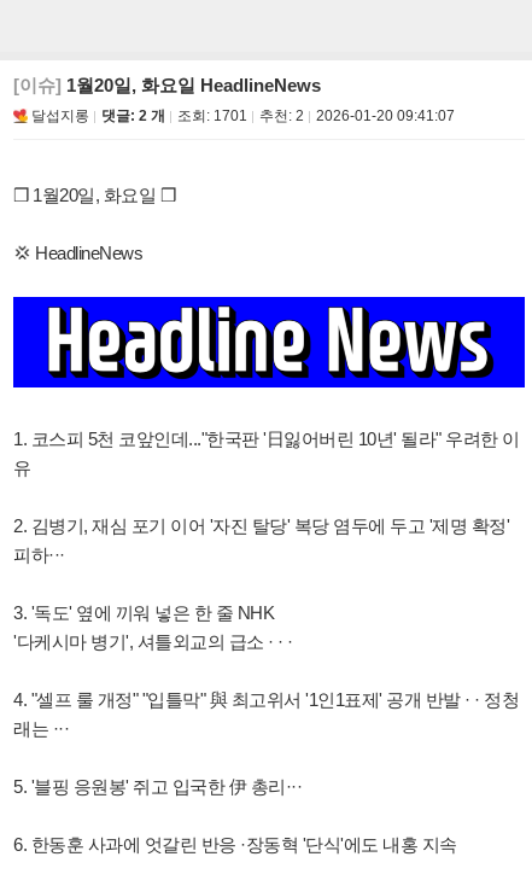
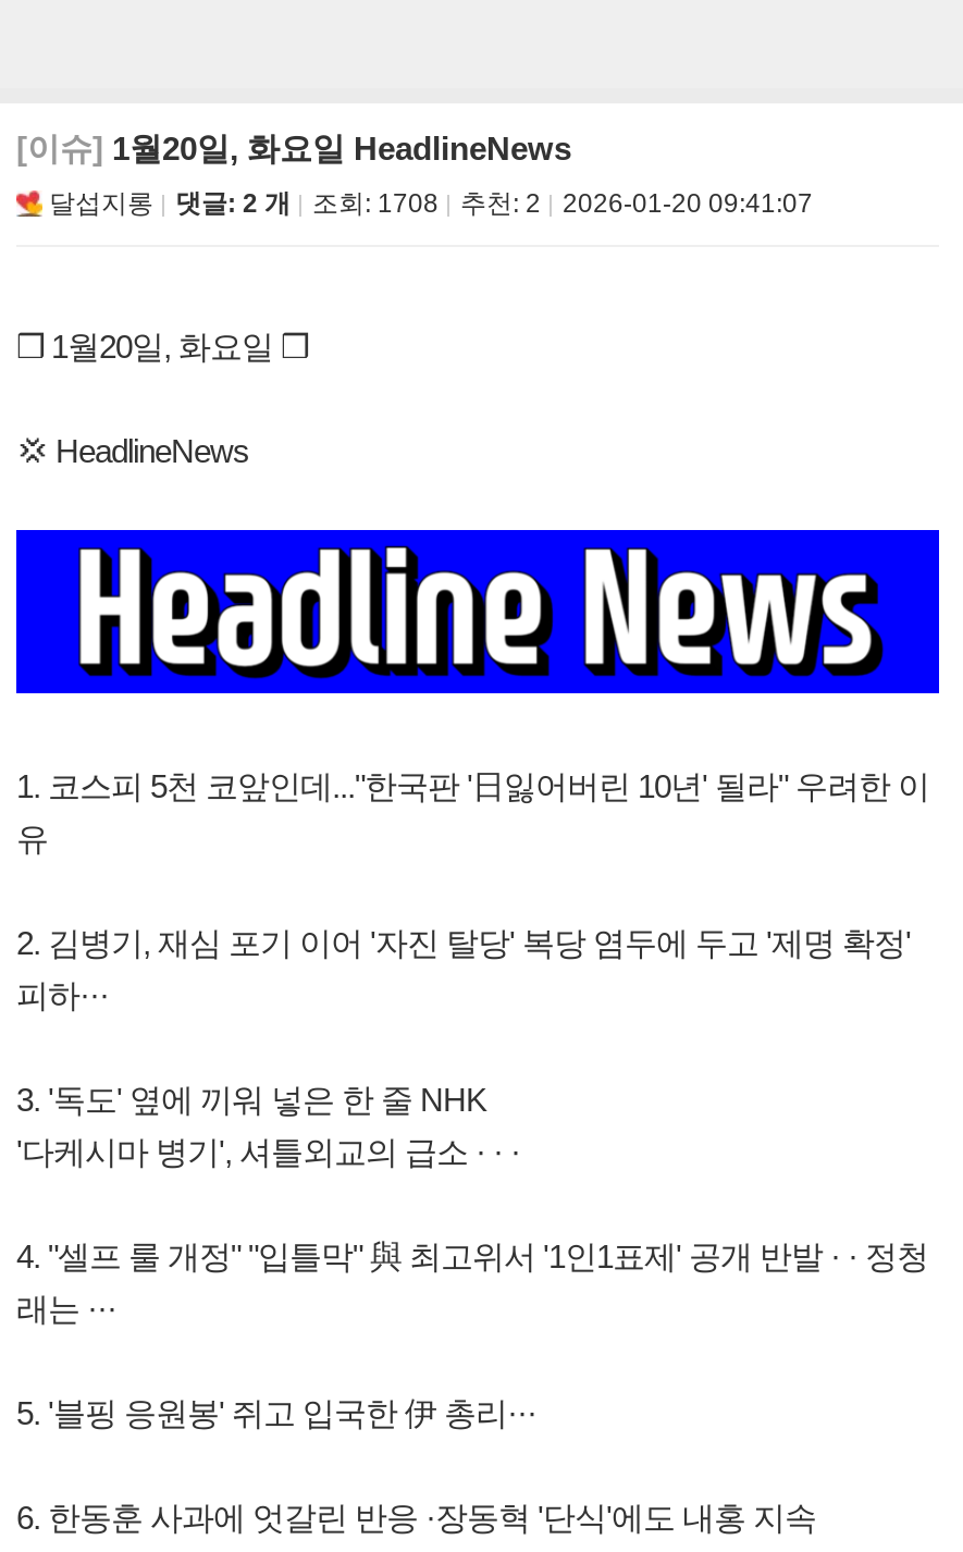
[31,107,455,124] 달섭지롱 댓글: 2 개 조회: 1701 추천: 2 2026-01-20 09:41:07 -> [49,188,813,219] 달섭지롱 댓글: 2 개 조회: 1708 추천: 2 2026-01-20 09:41:07

